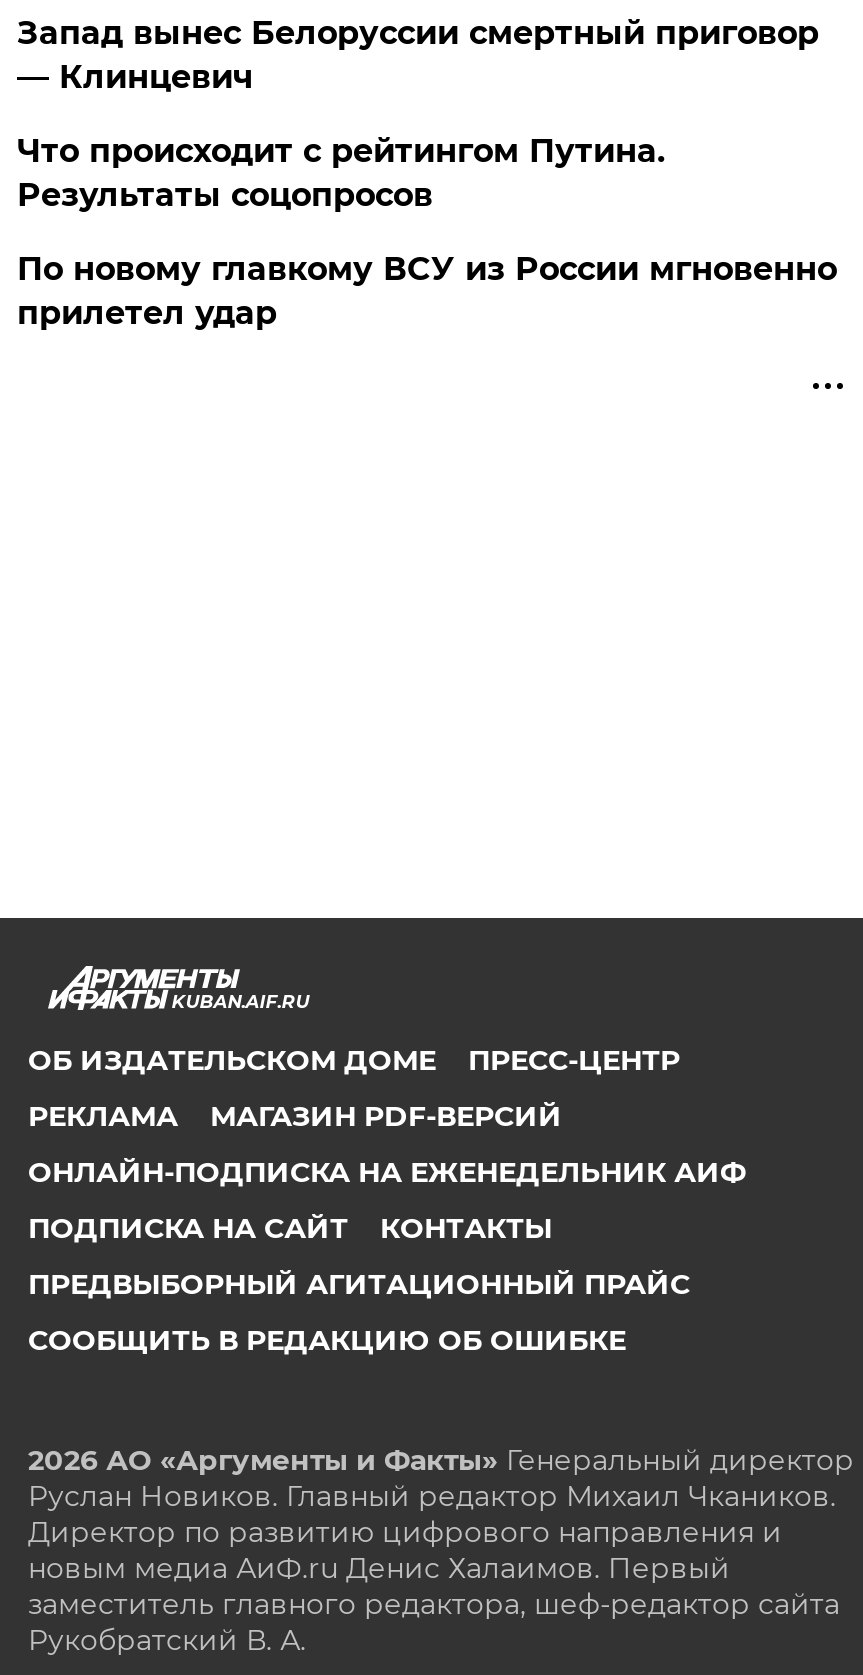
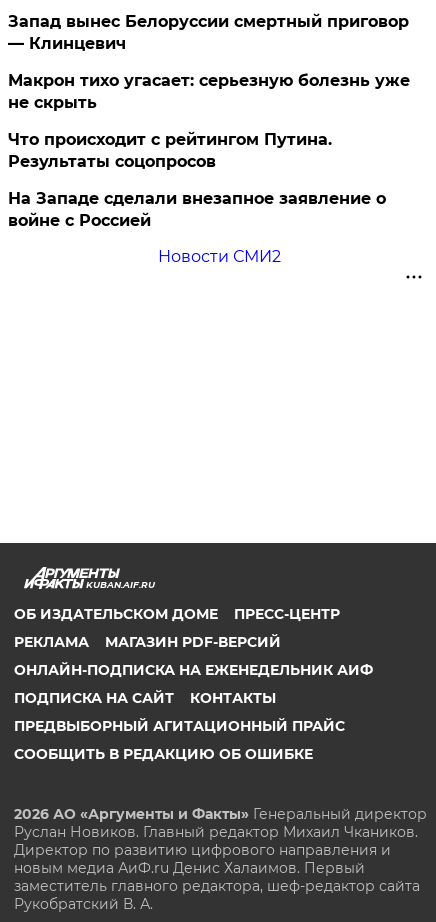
none -> [8,71,410,112] Макрон тихо угасает: серьезную болезнь уже | не скрыть
[17,250,837,332] По новому главкому ВСУ из России мгновенно | прилетел удар -> [8,189,386,266] На Западе сделали внезапное заявление о | войне с Россией | Новости СМИ2

